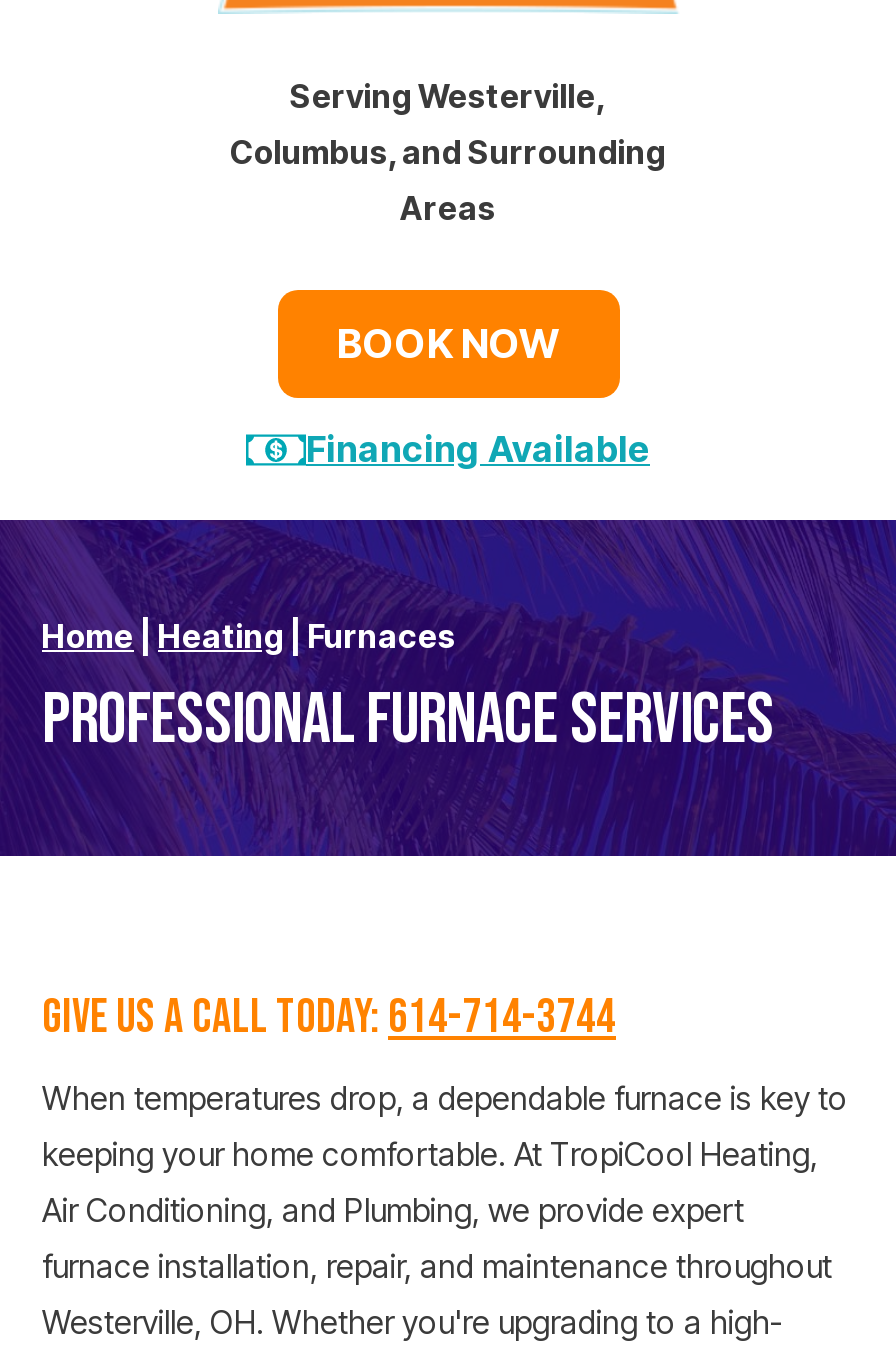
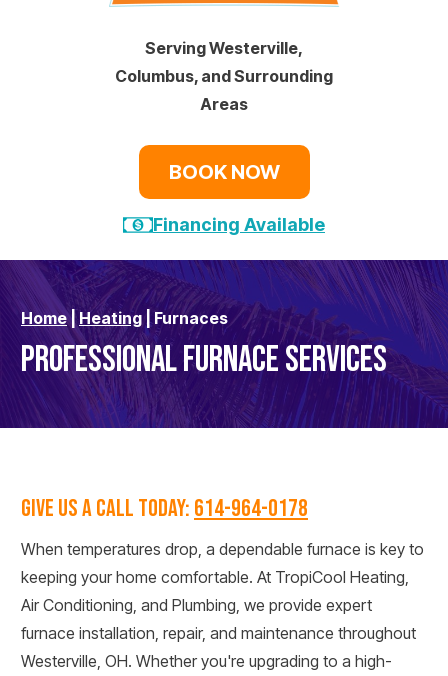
[42,988,616,1046] GIVE US A CALL TODAY: 614-714-3744 -> [21,494,308,523] GIVE US A CALL TODAY: 614-964-0178

